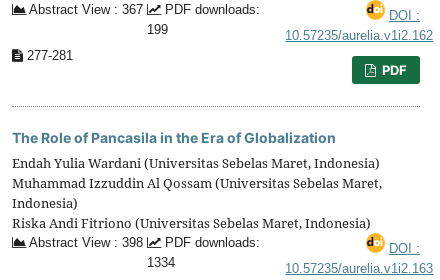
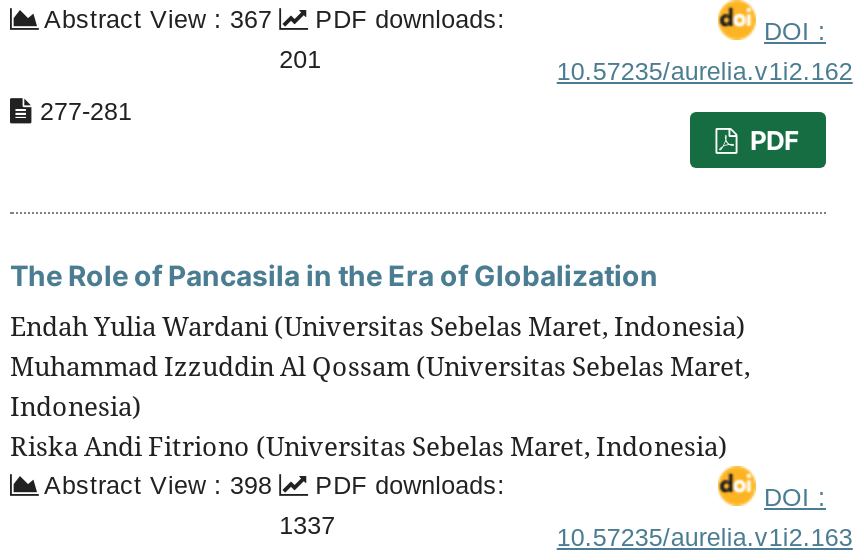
[147,23,168,37] 199 -> [279,47,321,75] 201
[147,256,175,270] 1334 -> [279,511,335,539] 1337

